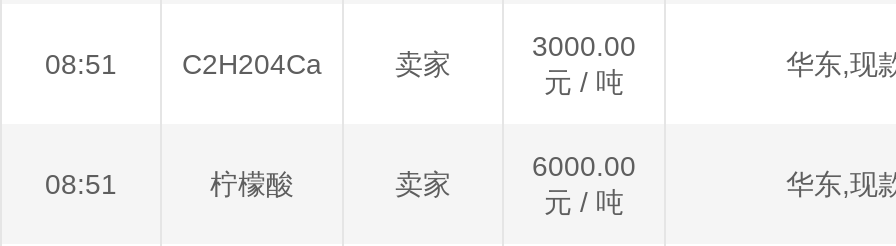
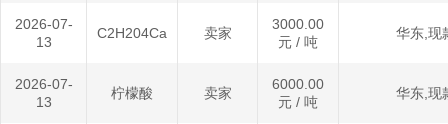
[45,48,117,80] 08:51 -> [14,16,72,50] 2026-07- | 13
[45,168,117,200] 08:51 -> [14,76,72,110] 2026-07- | 13

